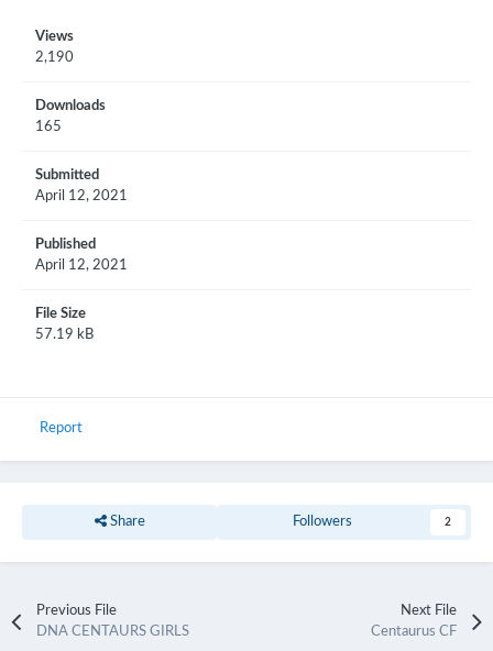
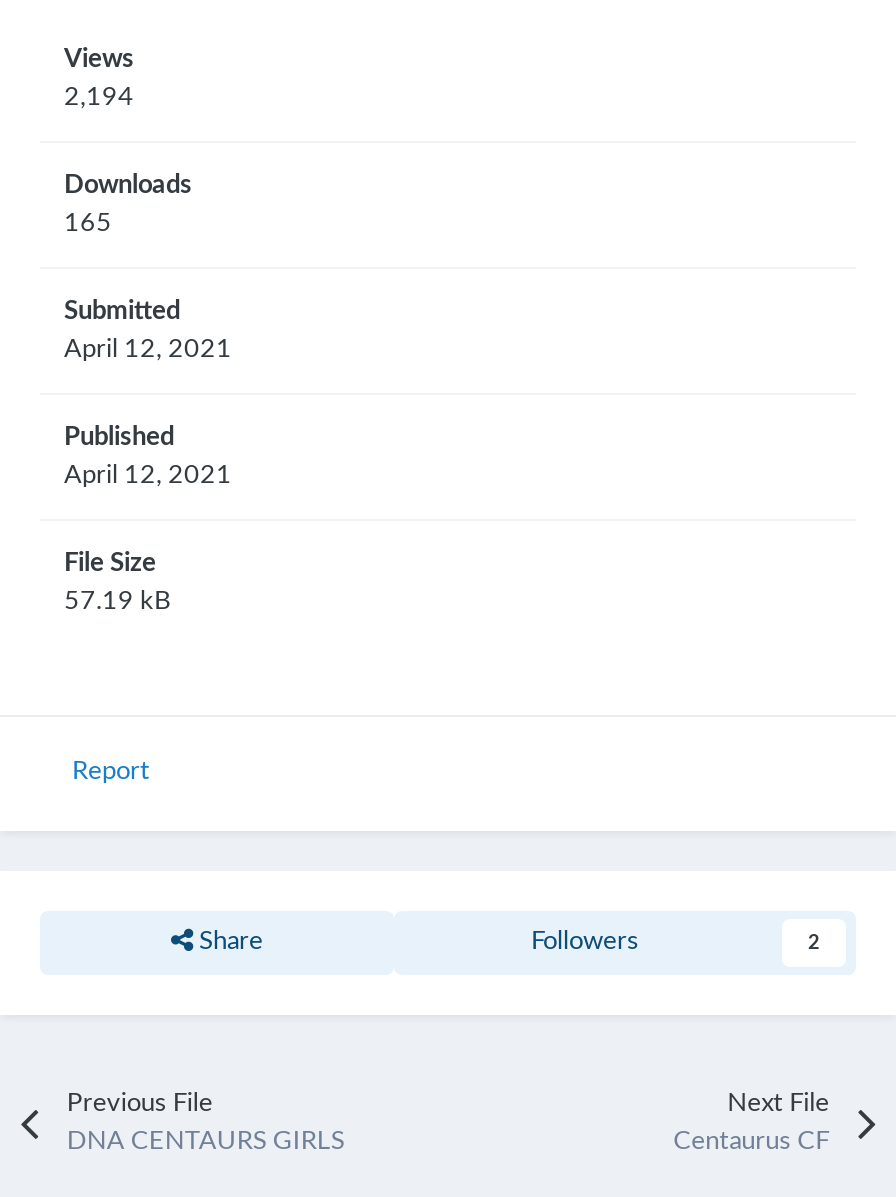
[35,50,74,64] 2,190 -> [64,84,134,110] 2,194

